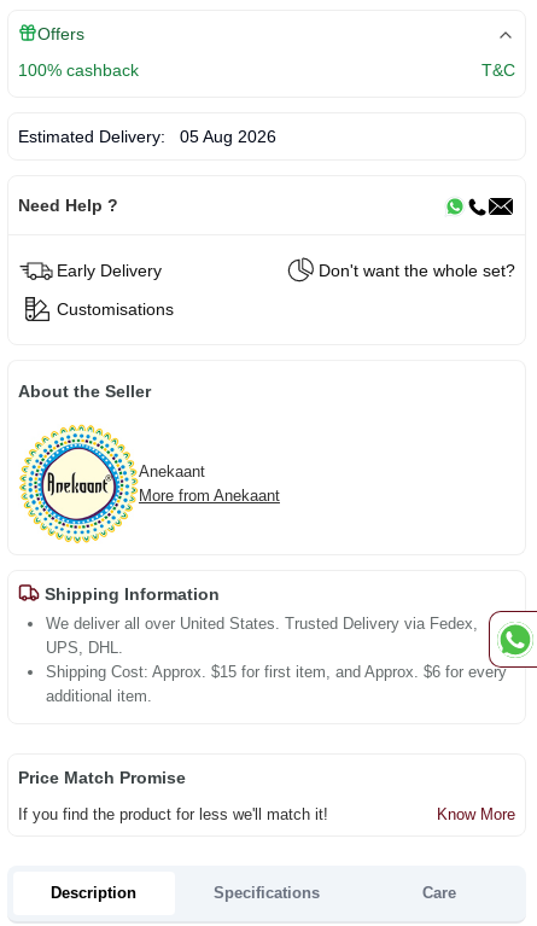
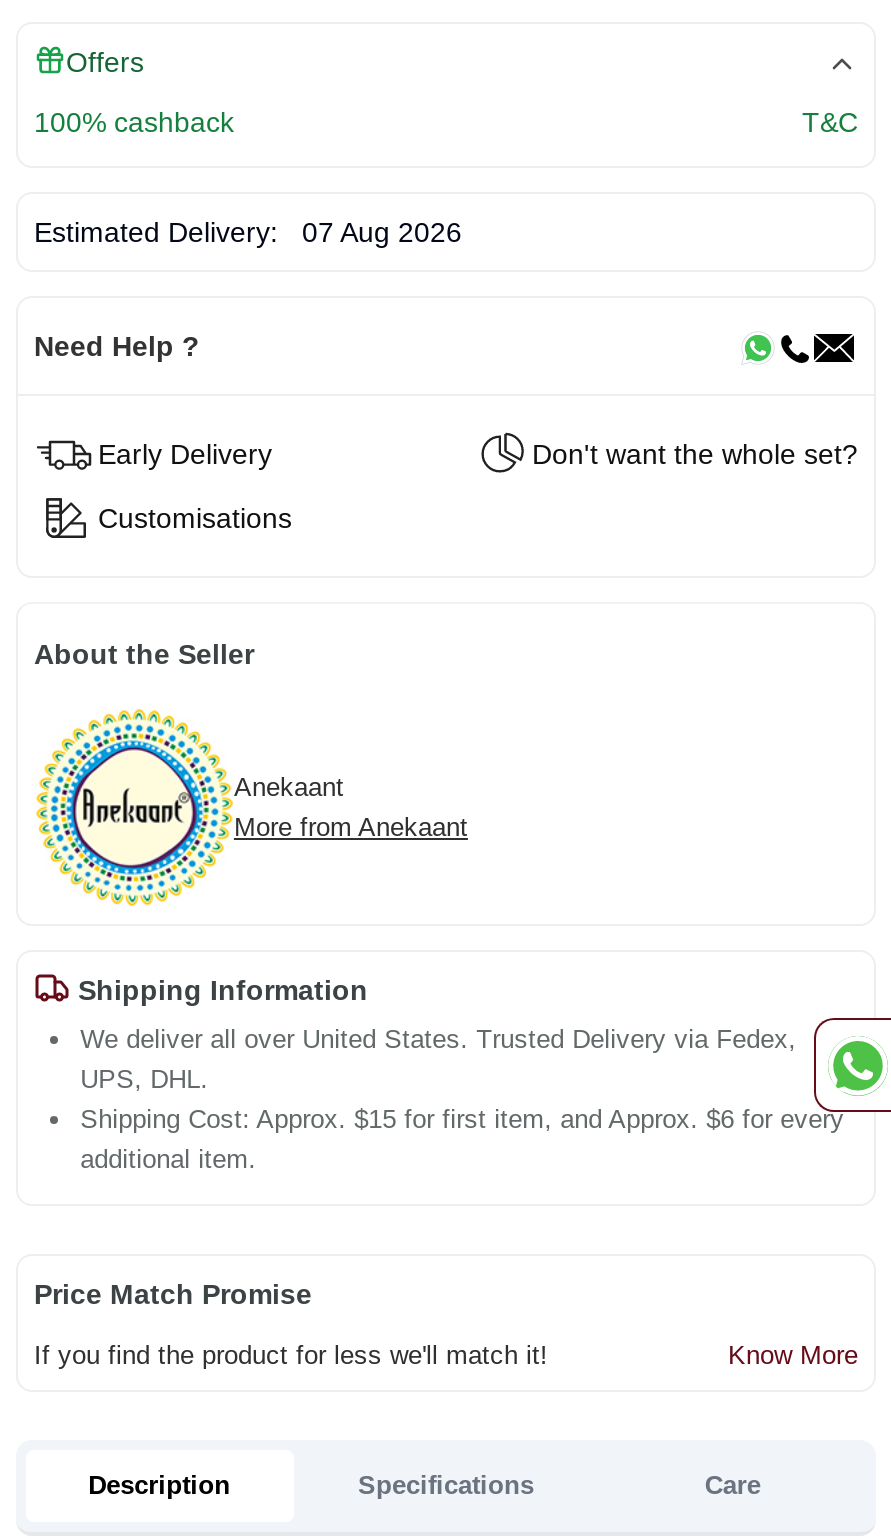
[18,127,276,146] Estimated Delivery: 05 Aug 2026 -> [34,216,462,248] Estimated Delivery: 07 Aug 2026

